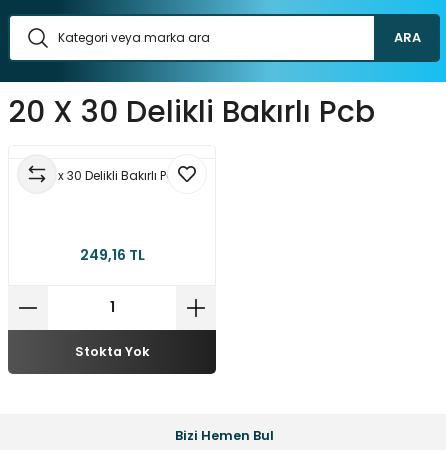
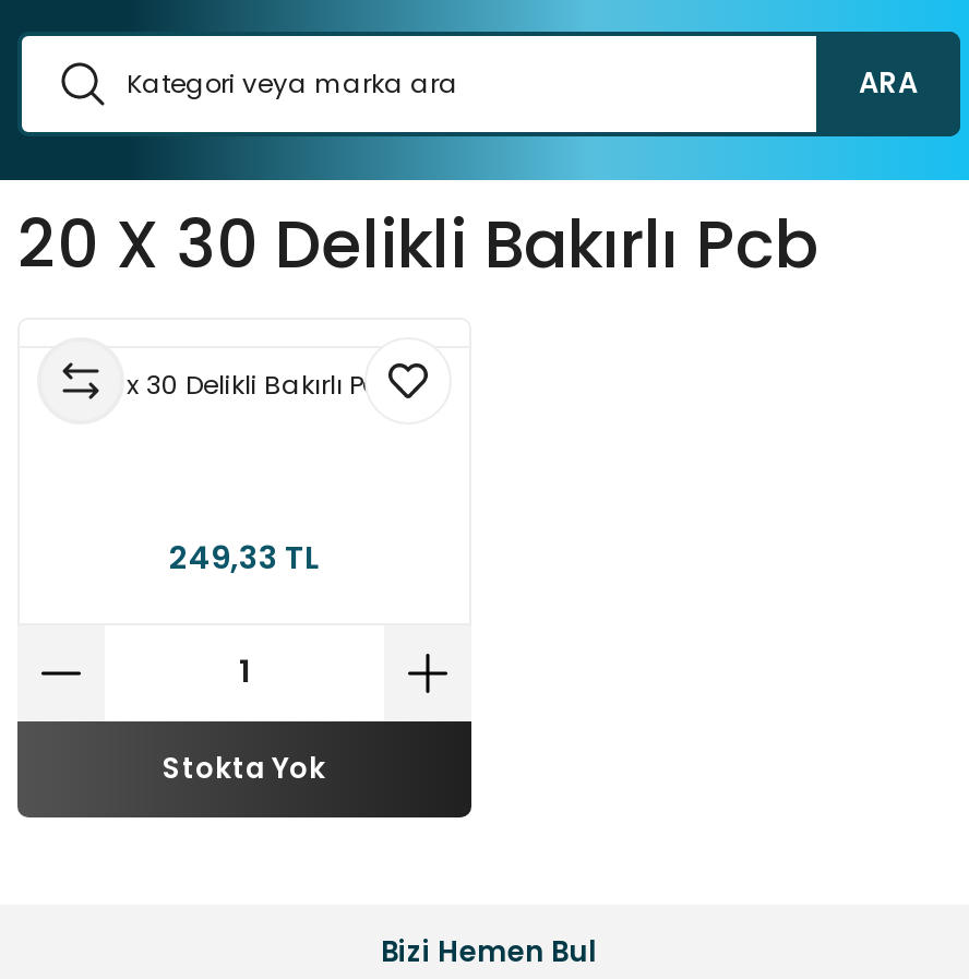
[79,245,144,265] 249,16 TL -> [169,535,320,579] 249,33 TL

